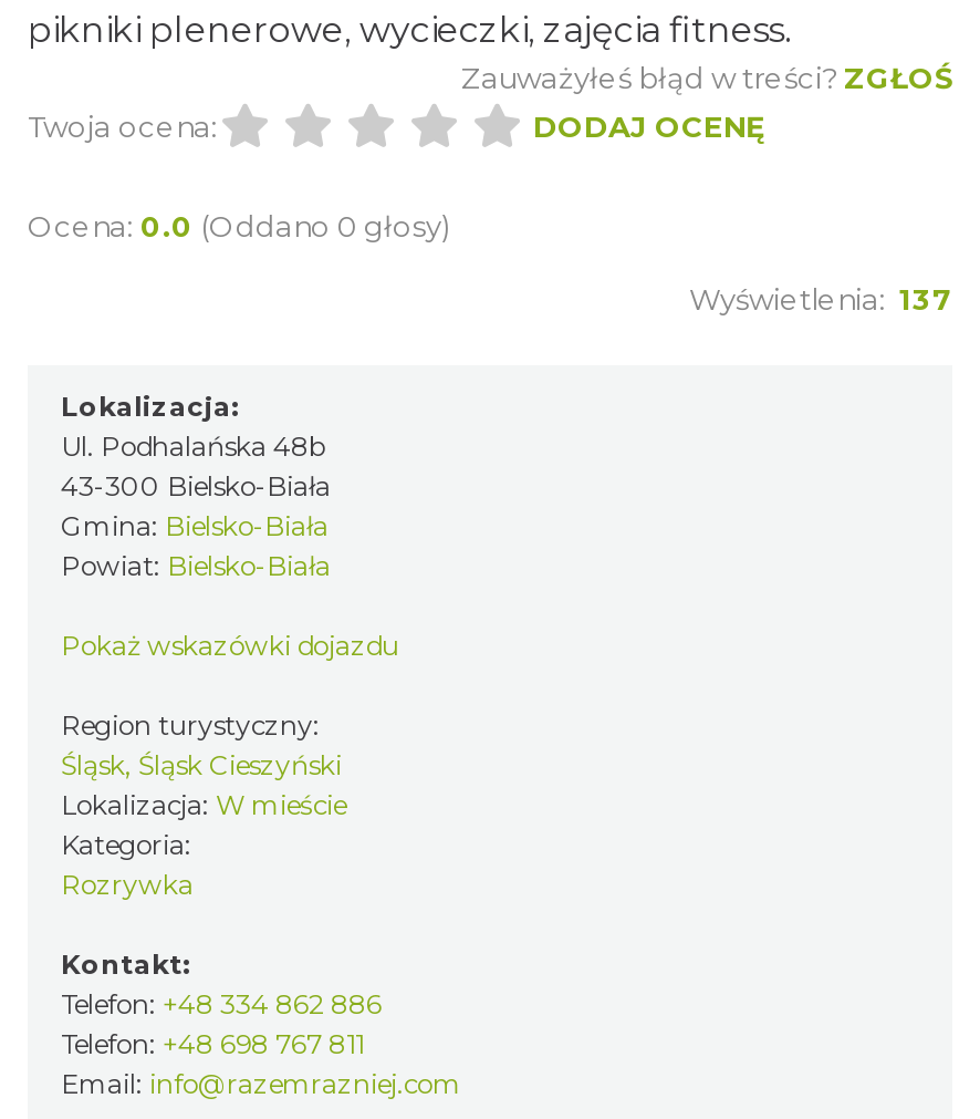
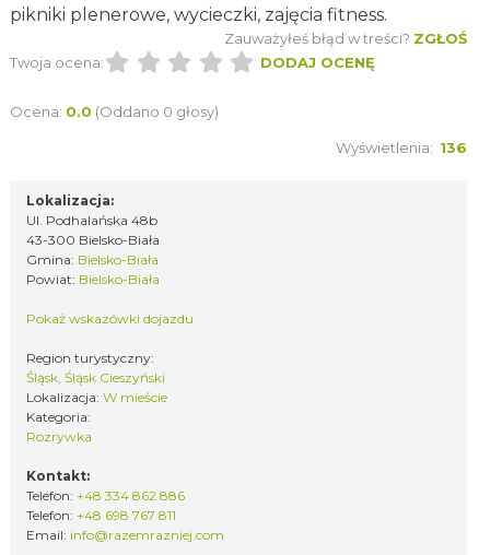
[689,281,952,317] Wyświetlenia: 137 -> [336,139,467,156] Wyświetlenia: 136

